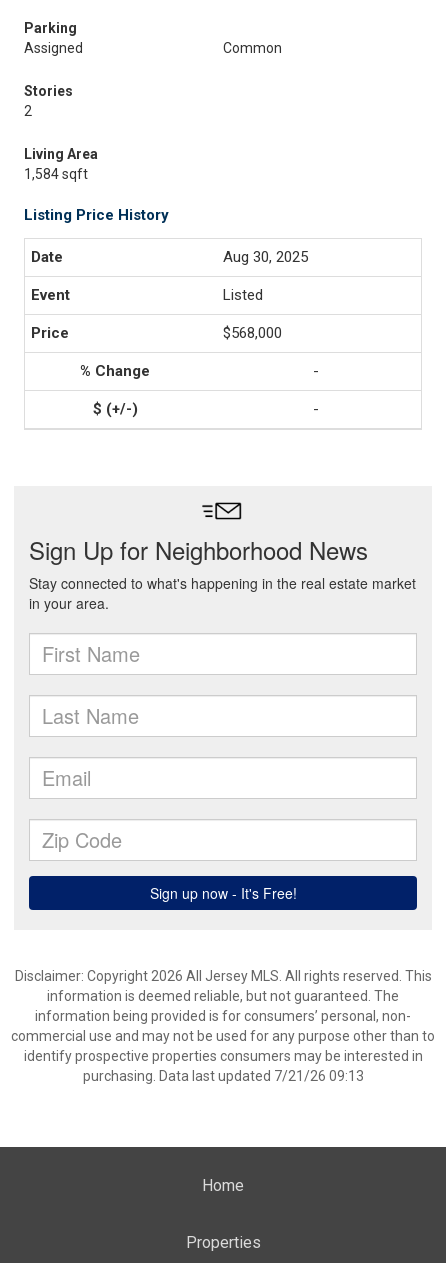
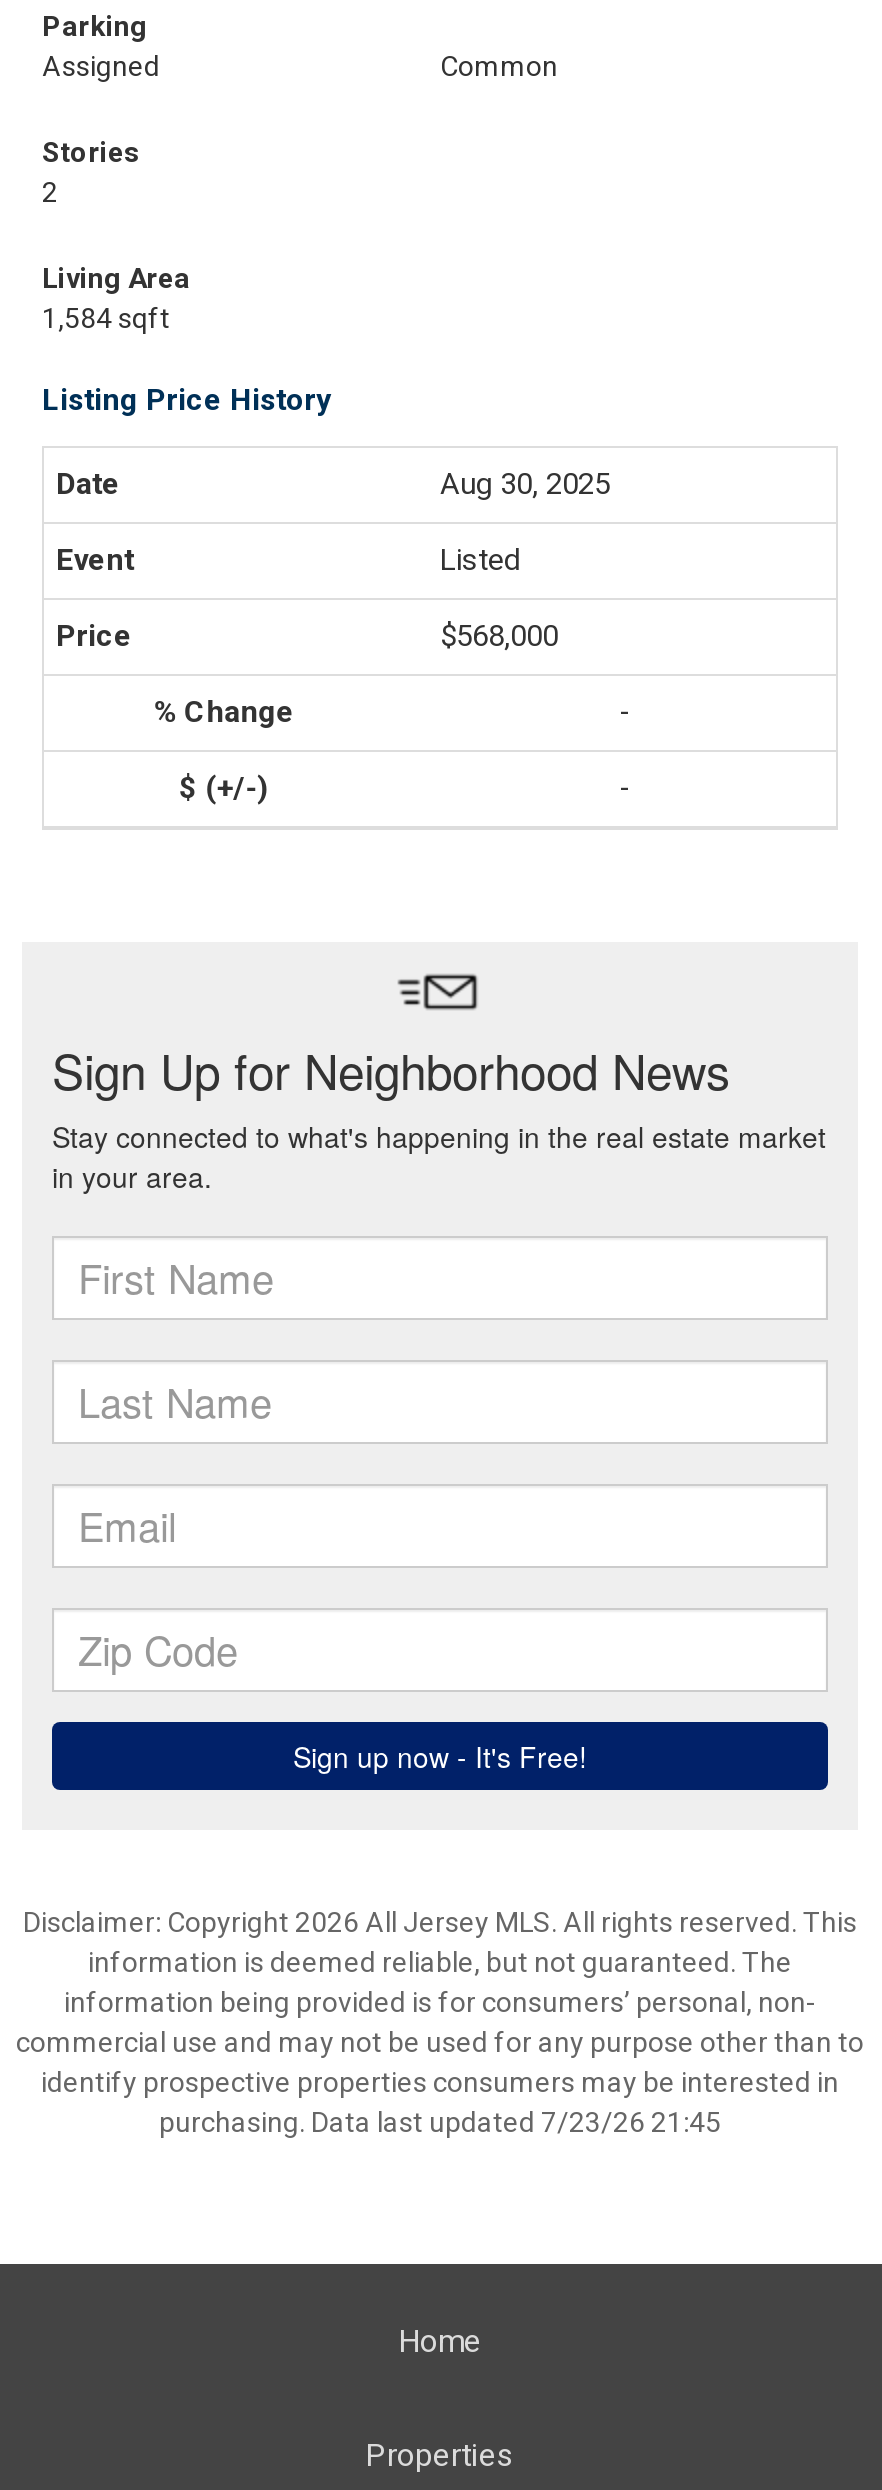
[82,1068,363,1084] purchasing. Data last updated 7/21/26 09:13 -> [159,2106,721,2138] purchasing. Data last updated 7/23/26 21:45

